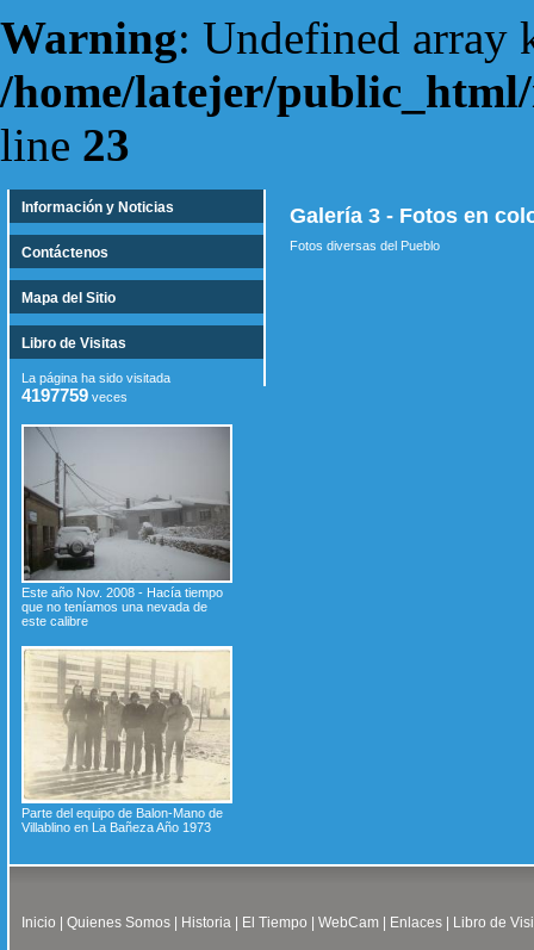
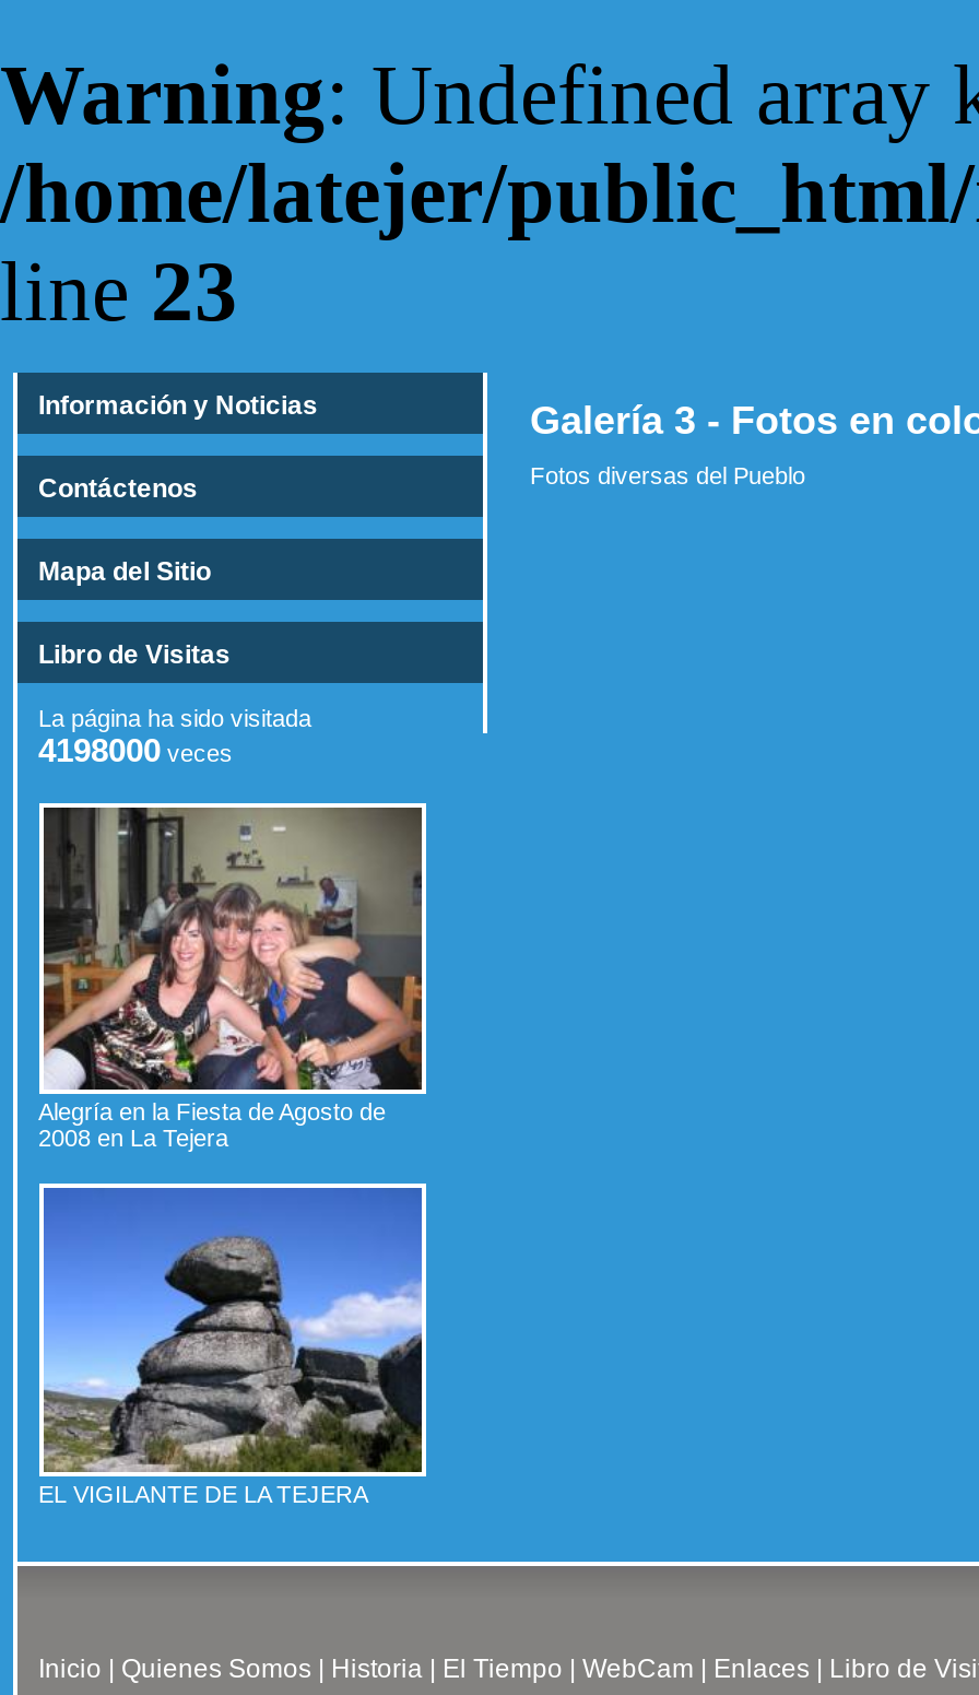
[21,385,127,405] 4197759 veces -> [38,731,233,768] 4198000 veces
[21,427,230,629] [image] | Este año Nov. 2008 - Hacía tiempo | que no teníamos una nevada de | este calibre -> [38,808,422,1152] [image] | Alegría en la Fiesta de Agosto de | 2008 en La Tejera
[21,645,232,835] [image] | Parte del equipo de Balon-Mano de | Villablino en La Bañeza Año 1973 -> [38,1181,426,1507] [image] | EL VIGILANTE DE LA TEJERA

